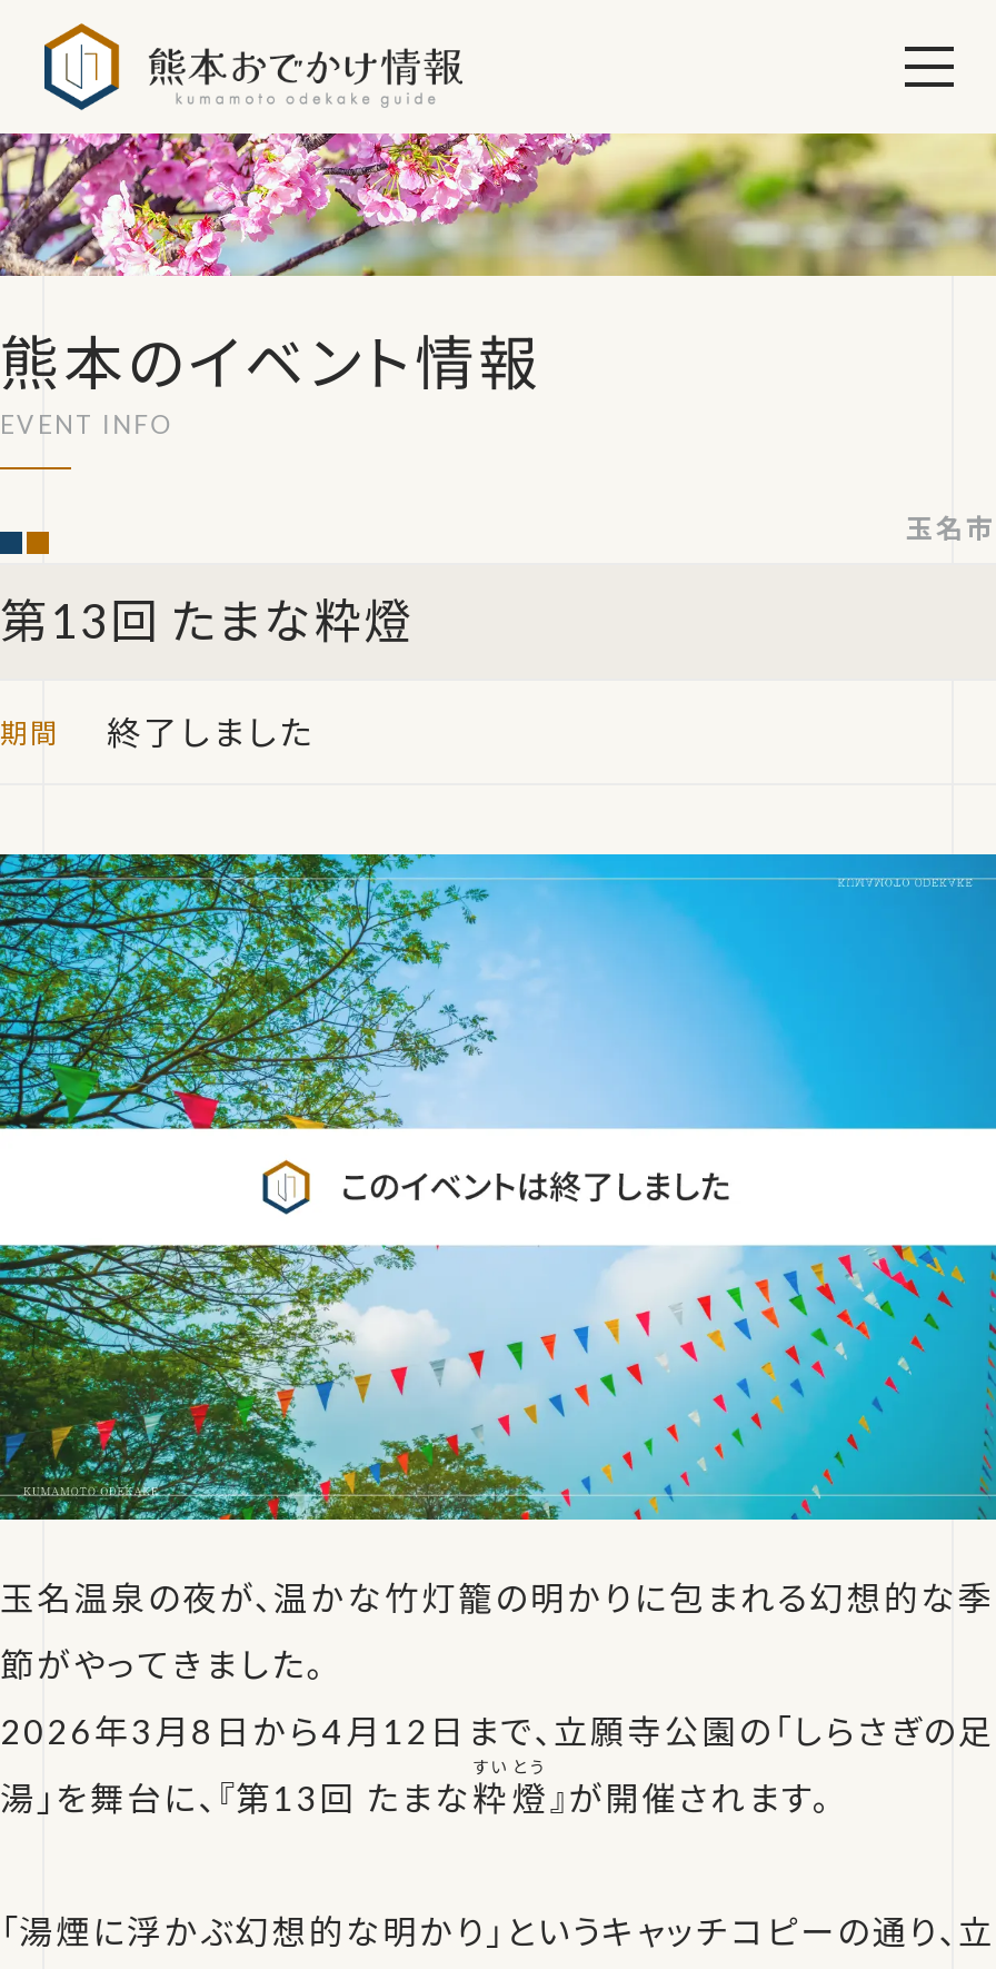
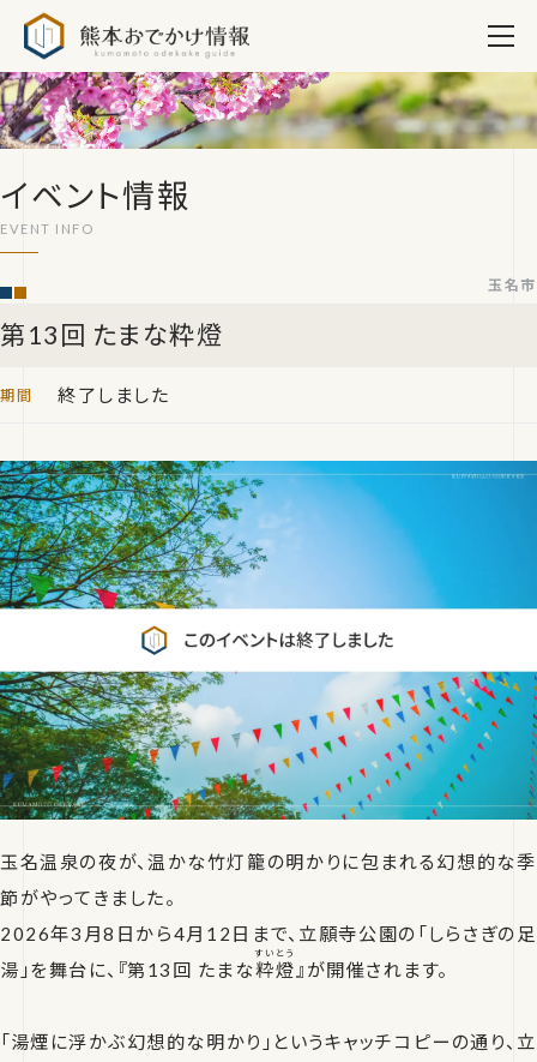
[0,327,542,398] 熊本のイベント情報 -> [0,176,191,215] イベント情報

